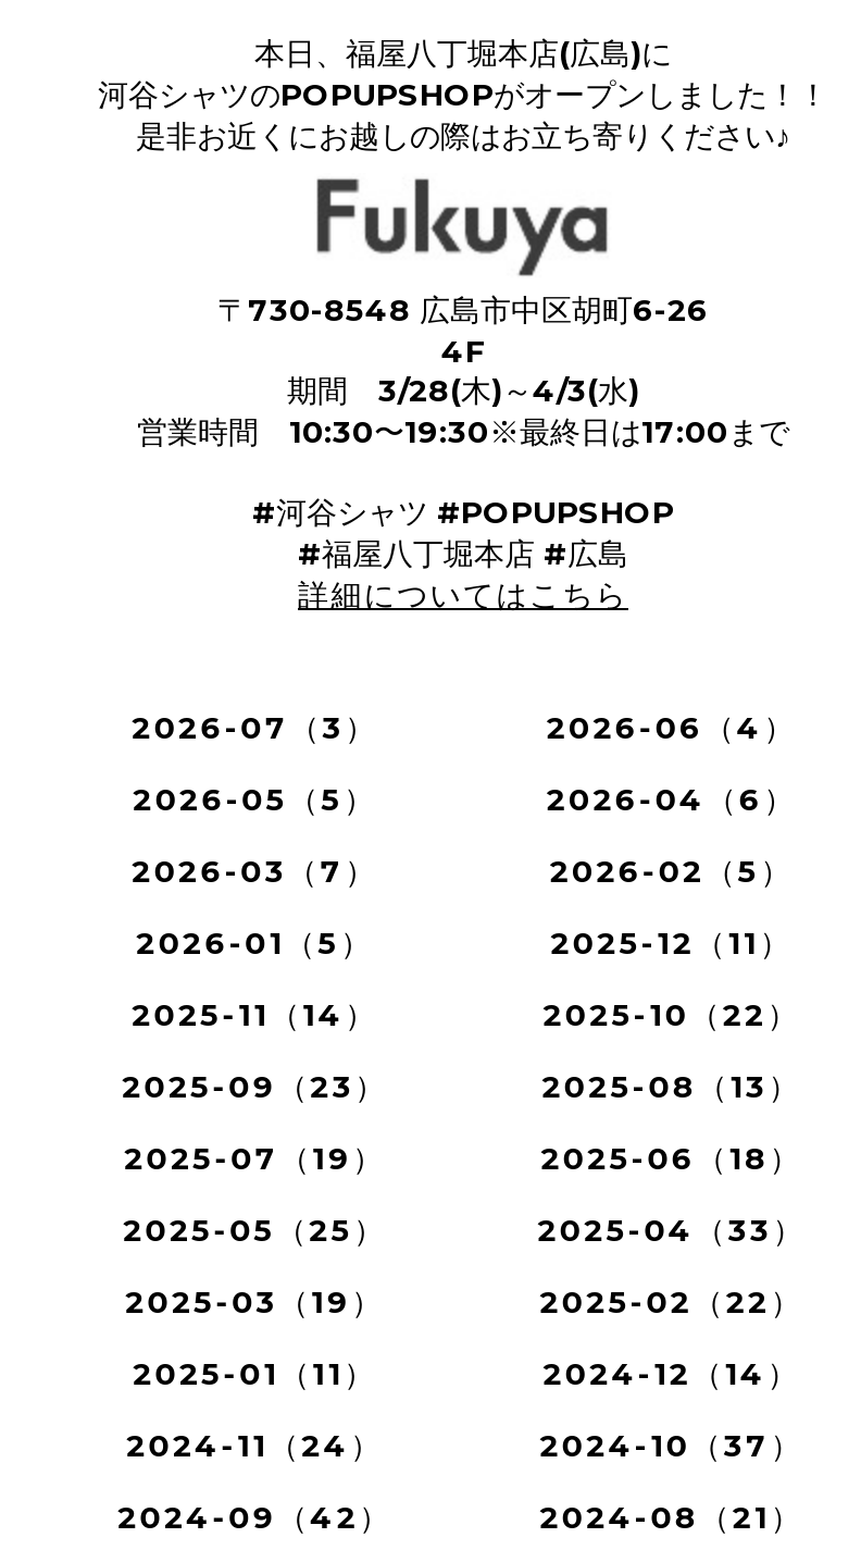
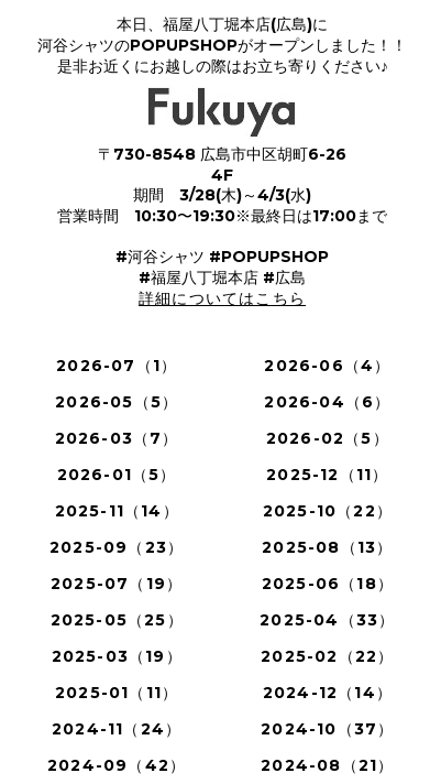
[132,708,378,747] 2026-07（3） -> [56,356,177,375] 2026-07（1）

